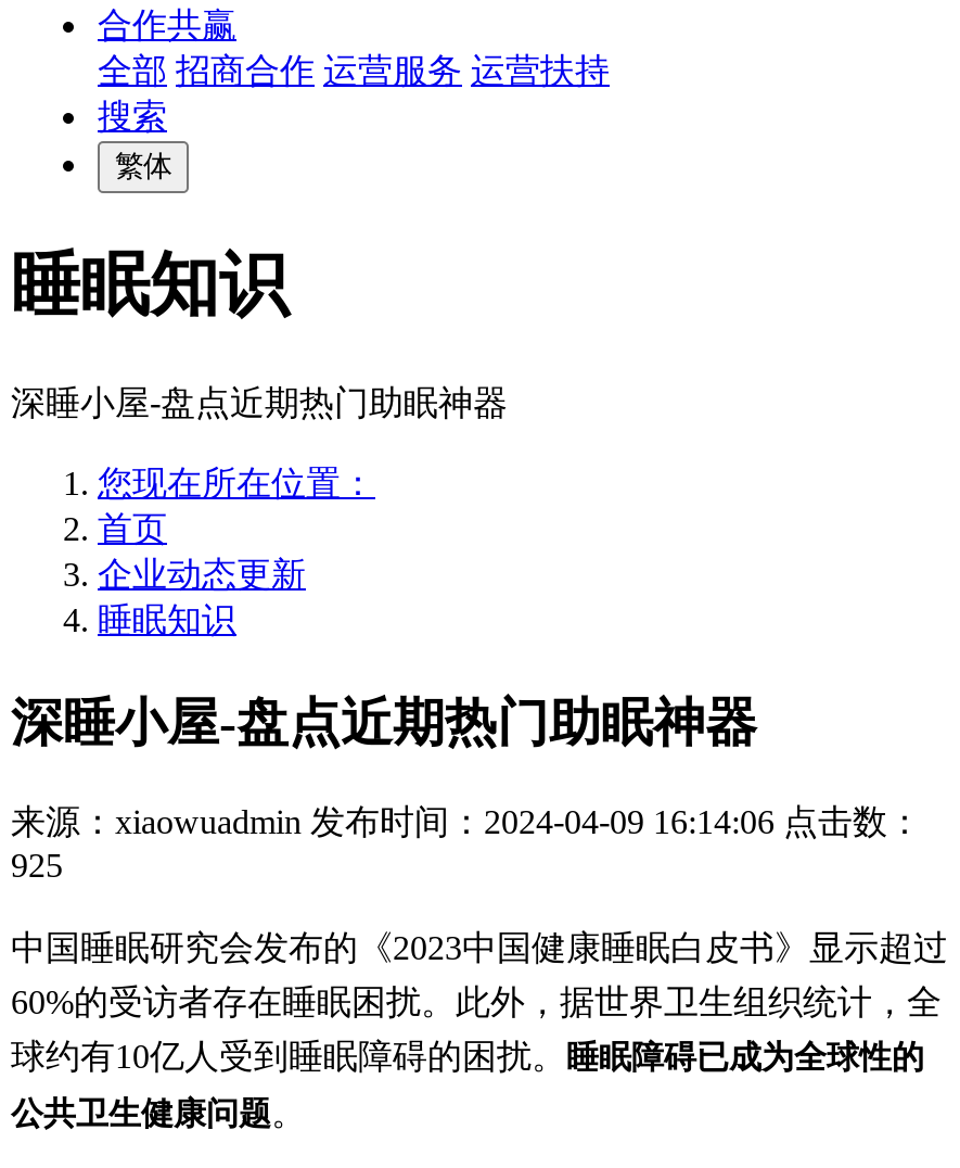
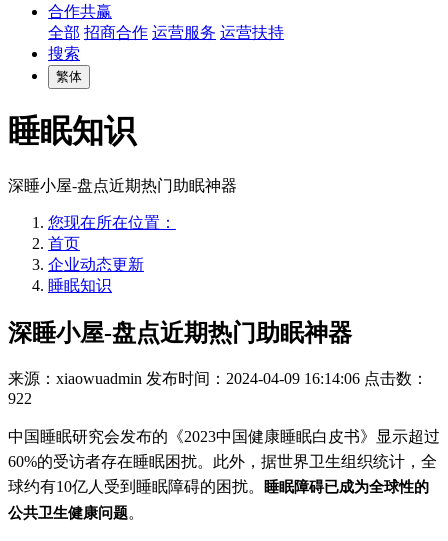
[11,846,63,883] 925 -> [8,390,32,407] 922

